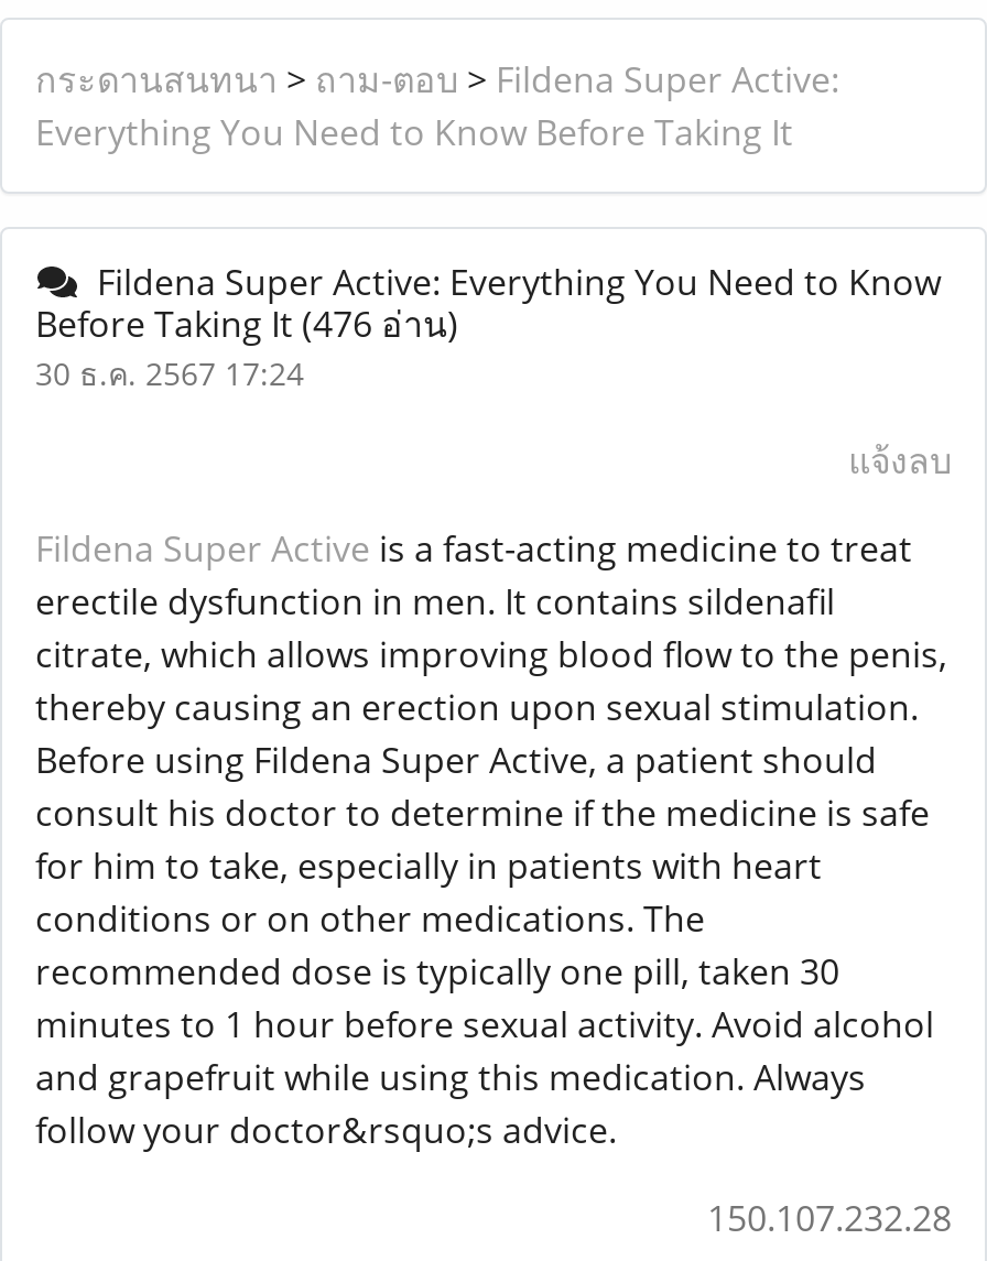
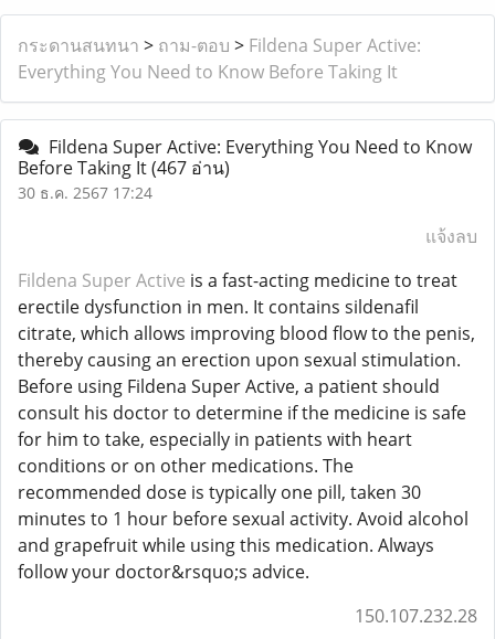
[35,300,458,348] Before Taking It (476 อ่าน) -> [18,156,230,180] Before Taking It (467 อ่าน)

